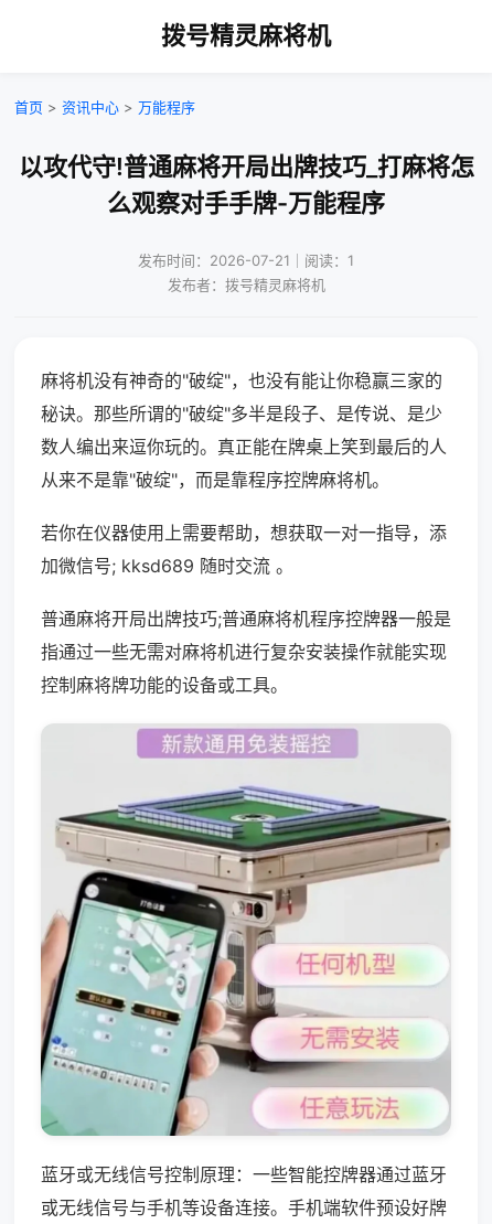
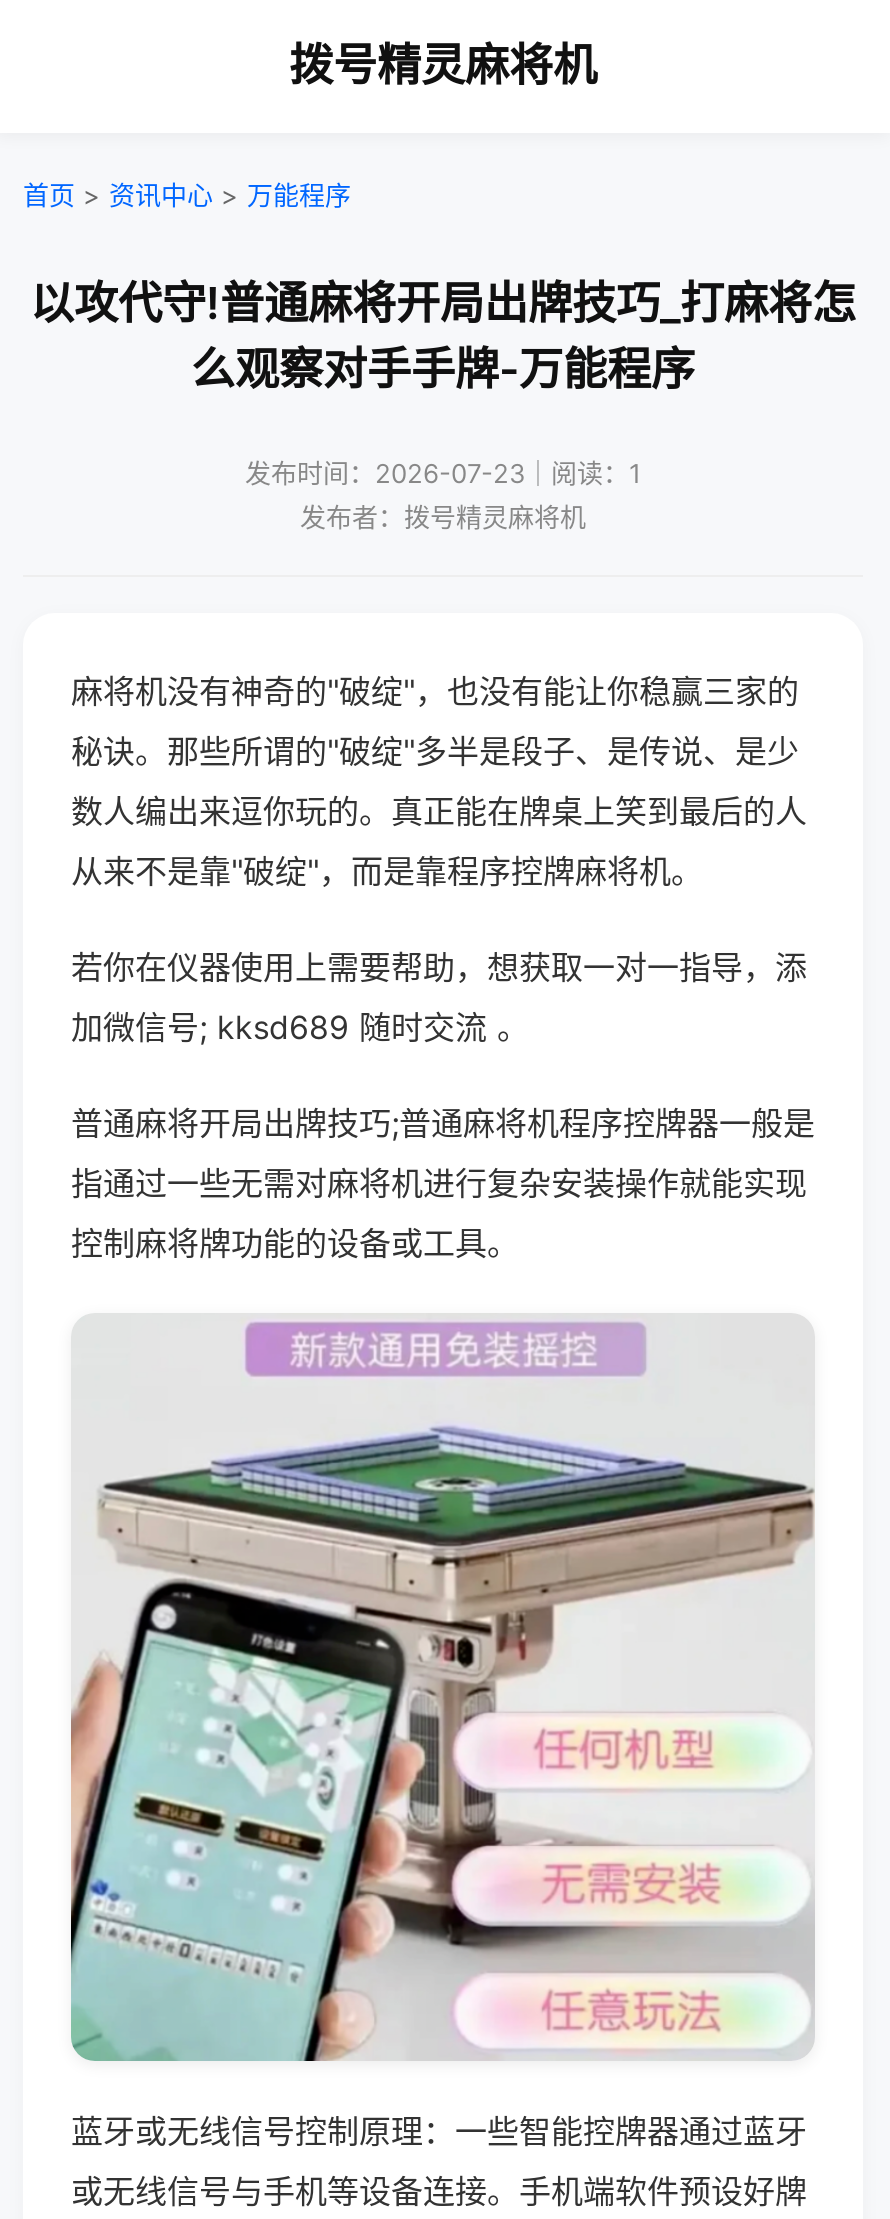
[138,251,354,269] 发布时间：2026-07-21｜阅读：1 -> [245,457,641,489] 发布时间：2026-07-23｜阅读：1

